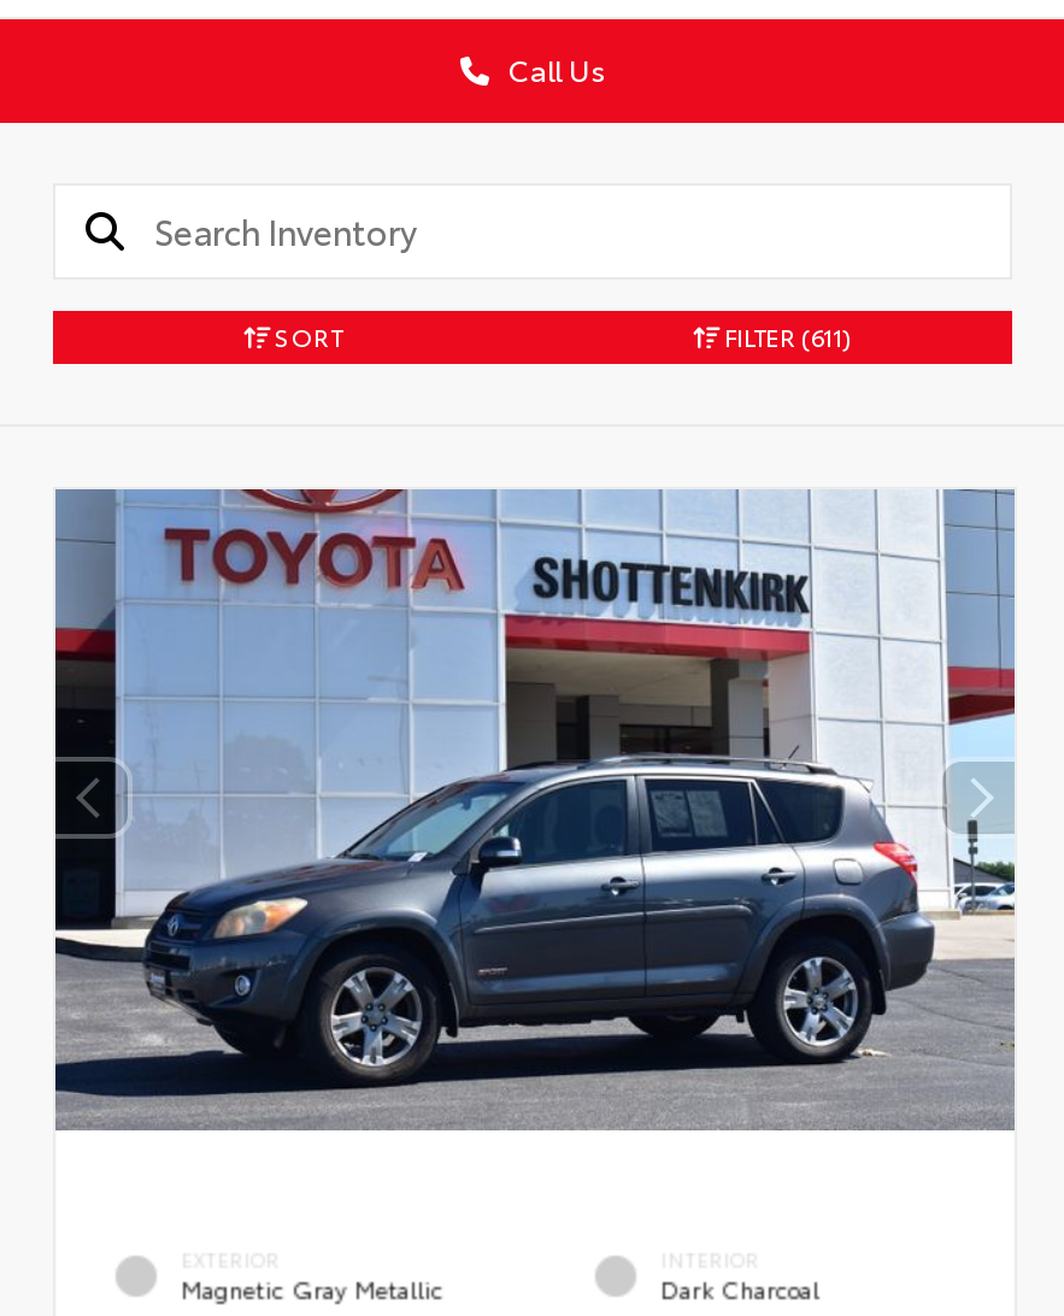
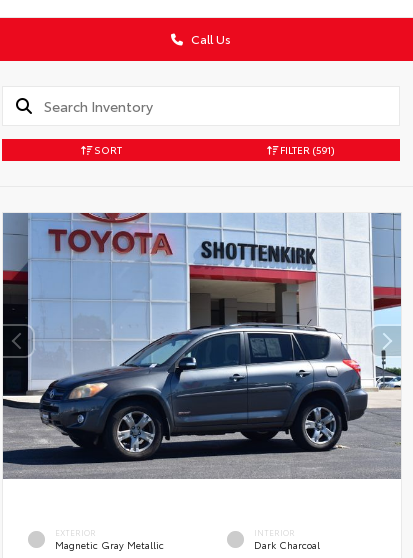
[719,318,852,354] FILTER (611) -> [277,142,334,157] FILTER (591)

